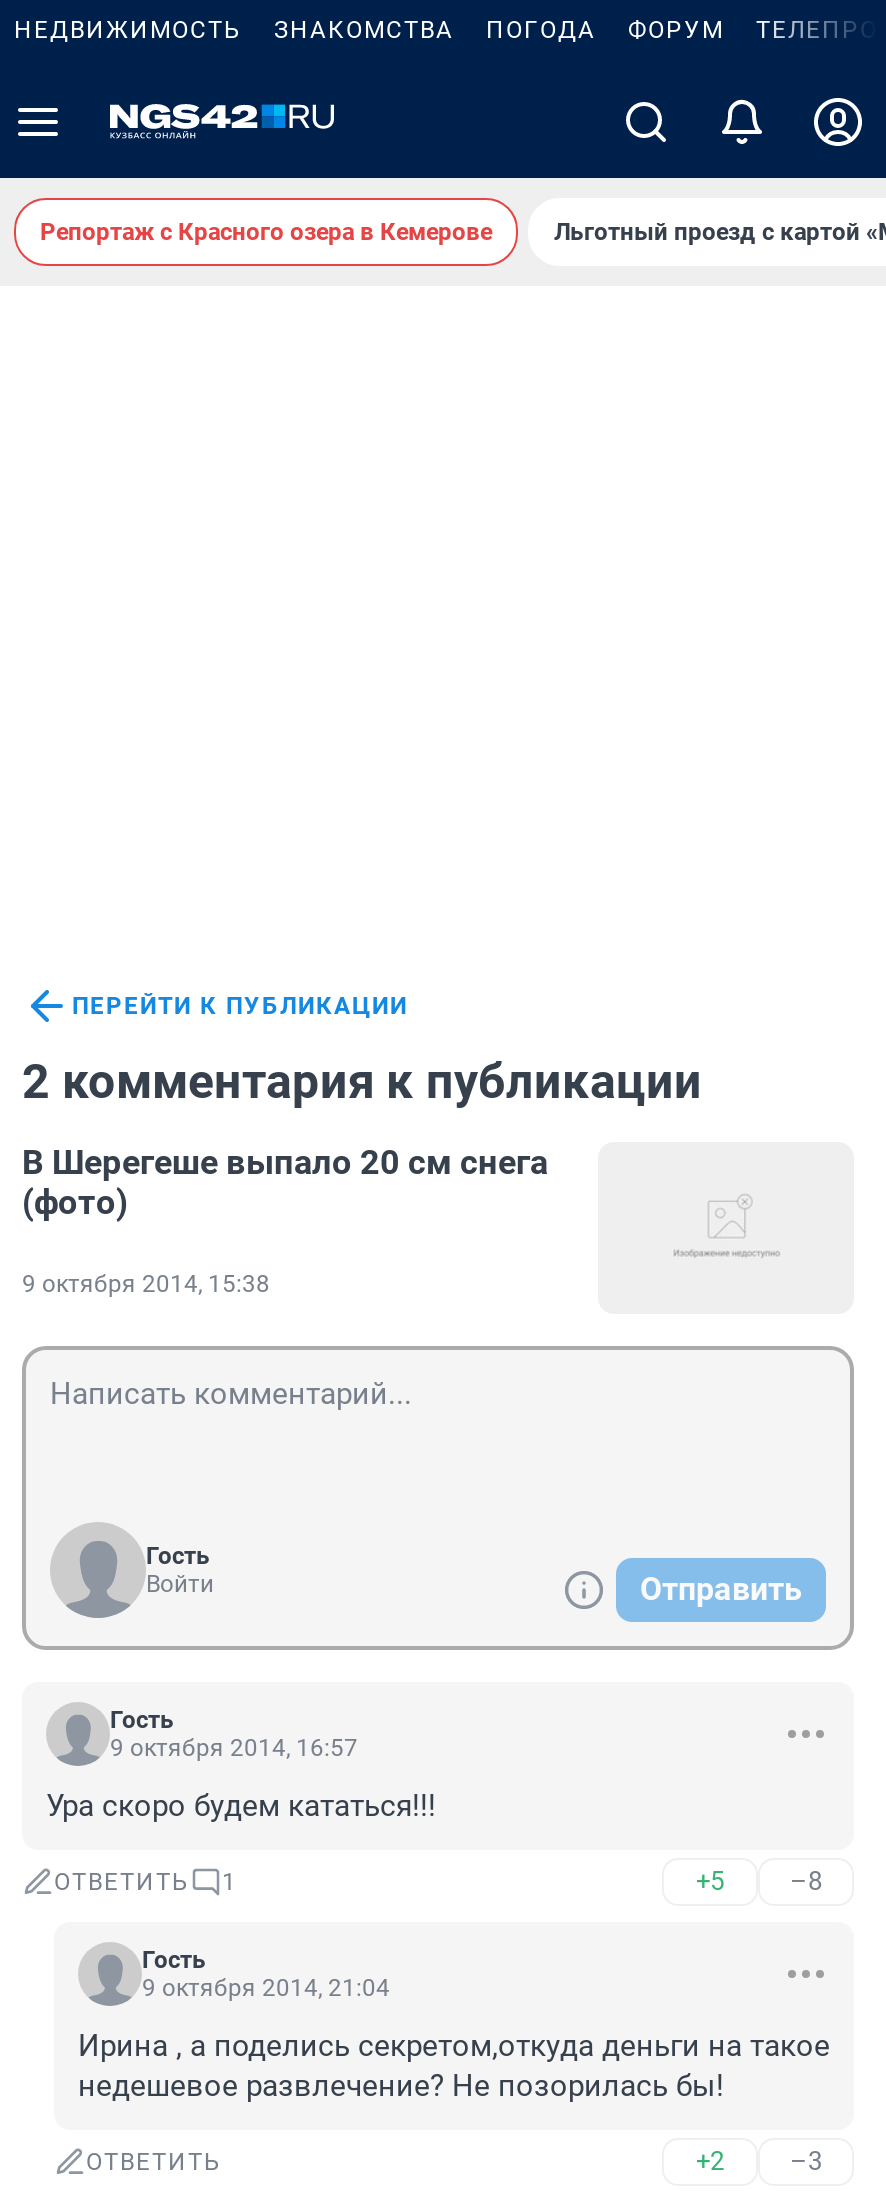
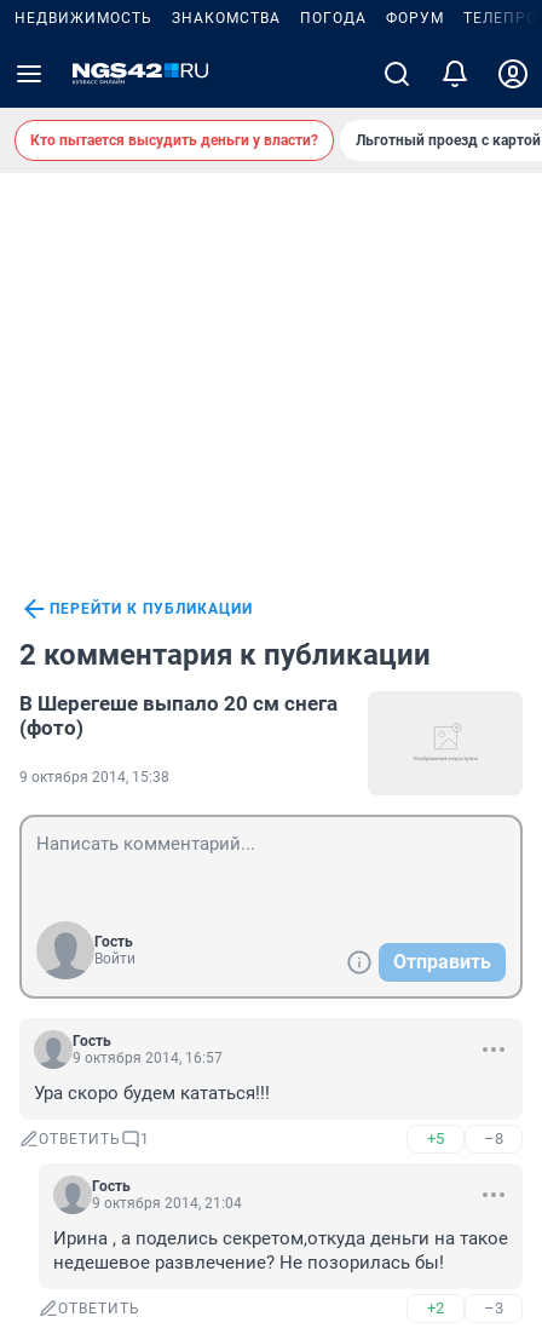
[40,218,492,246] Репортаж с Красного озера в Кемерове -> [30,132,318,149] Кто пытается высудить деньги у власти?

